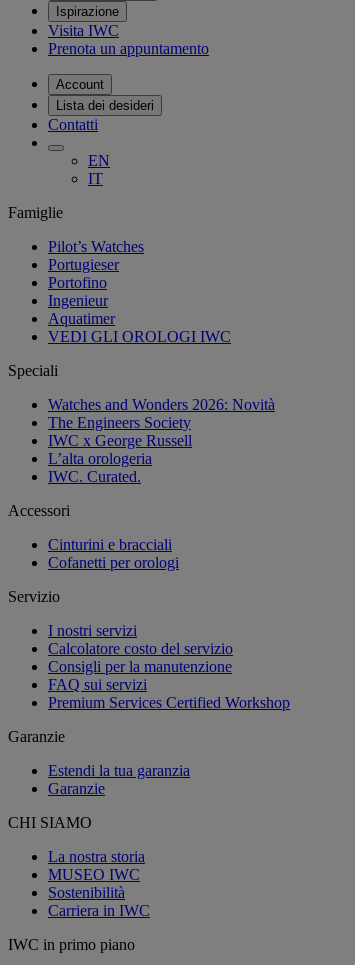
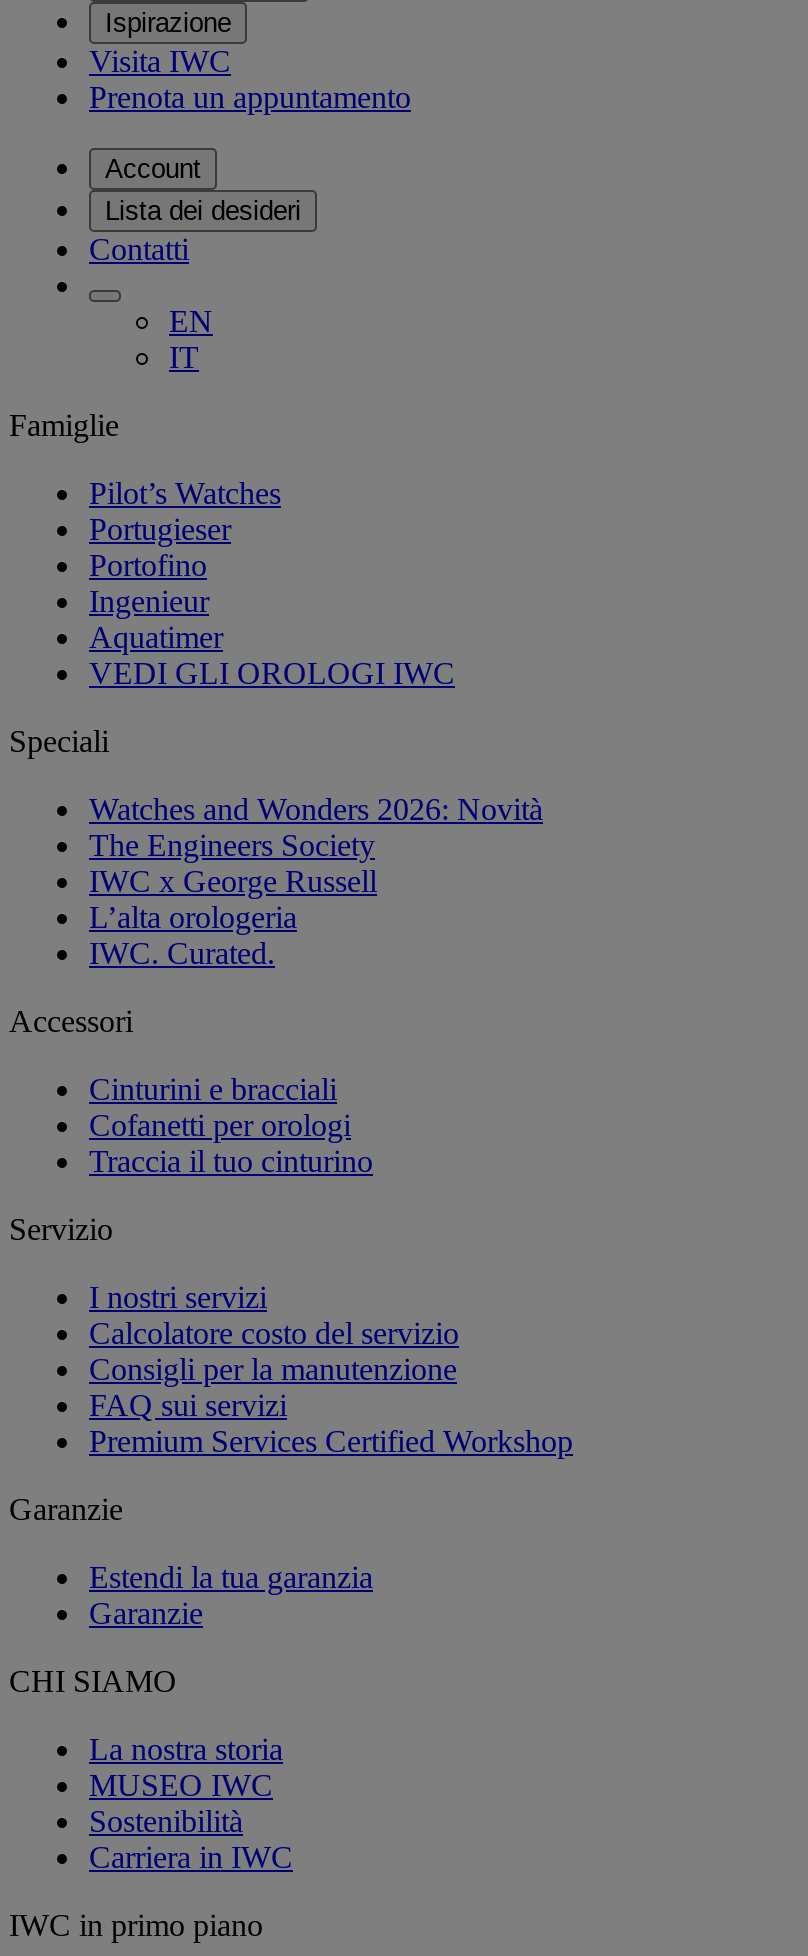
none -> [89,1144,373,1178] Traccia il tuo cinturino

